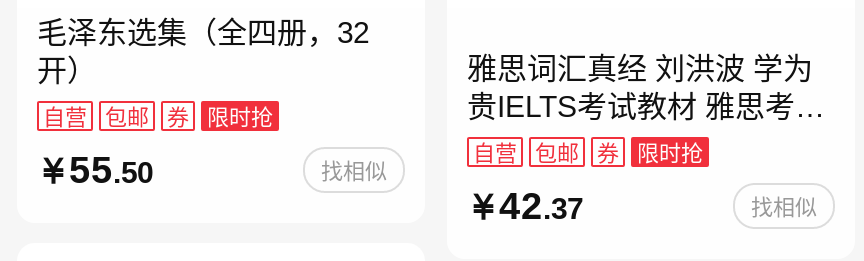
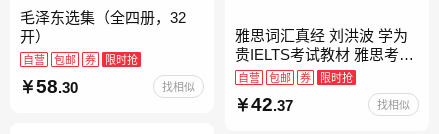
[69,149,153,187] 55.50 -> [36,76,78,95] 58.30

